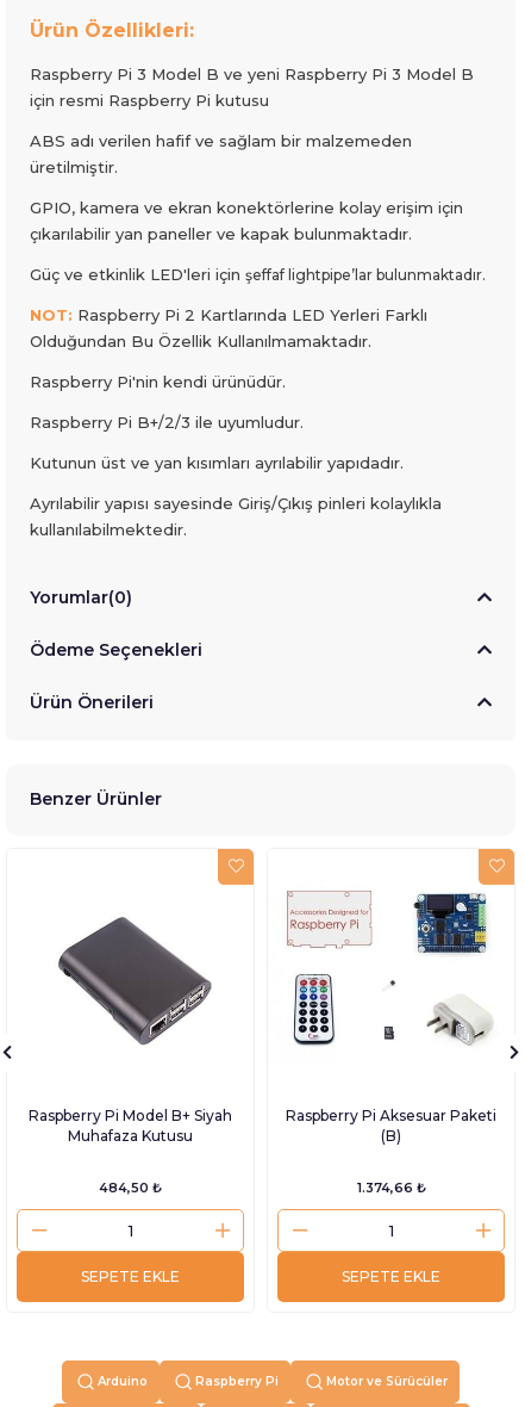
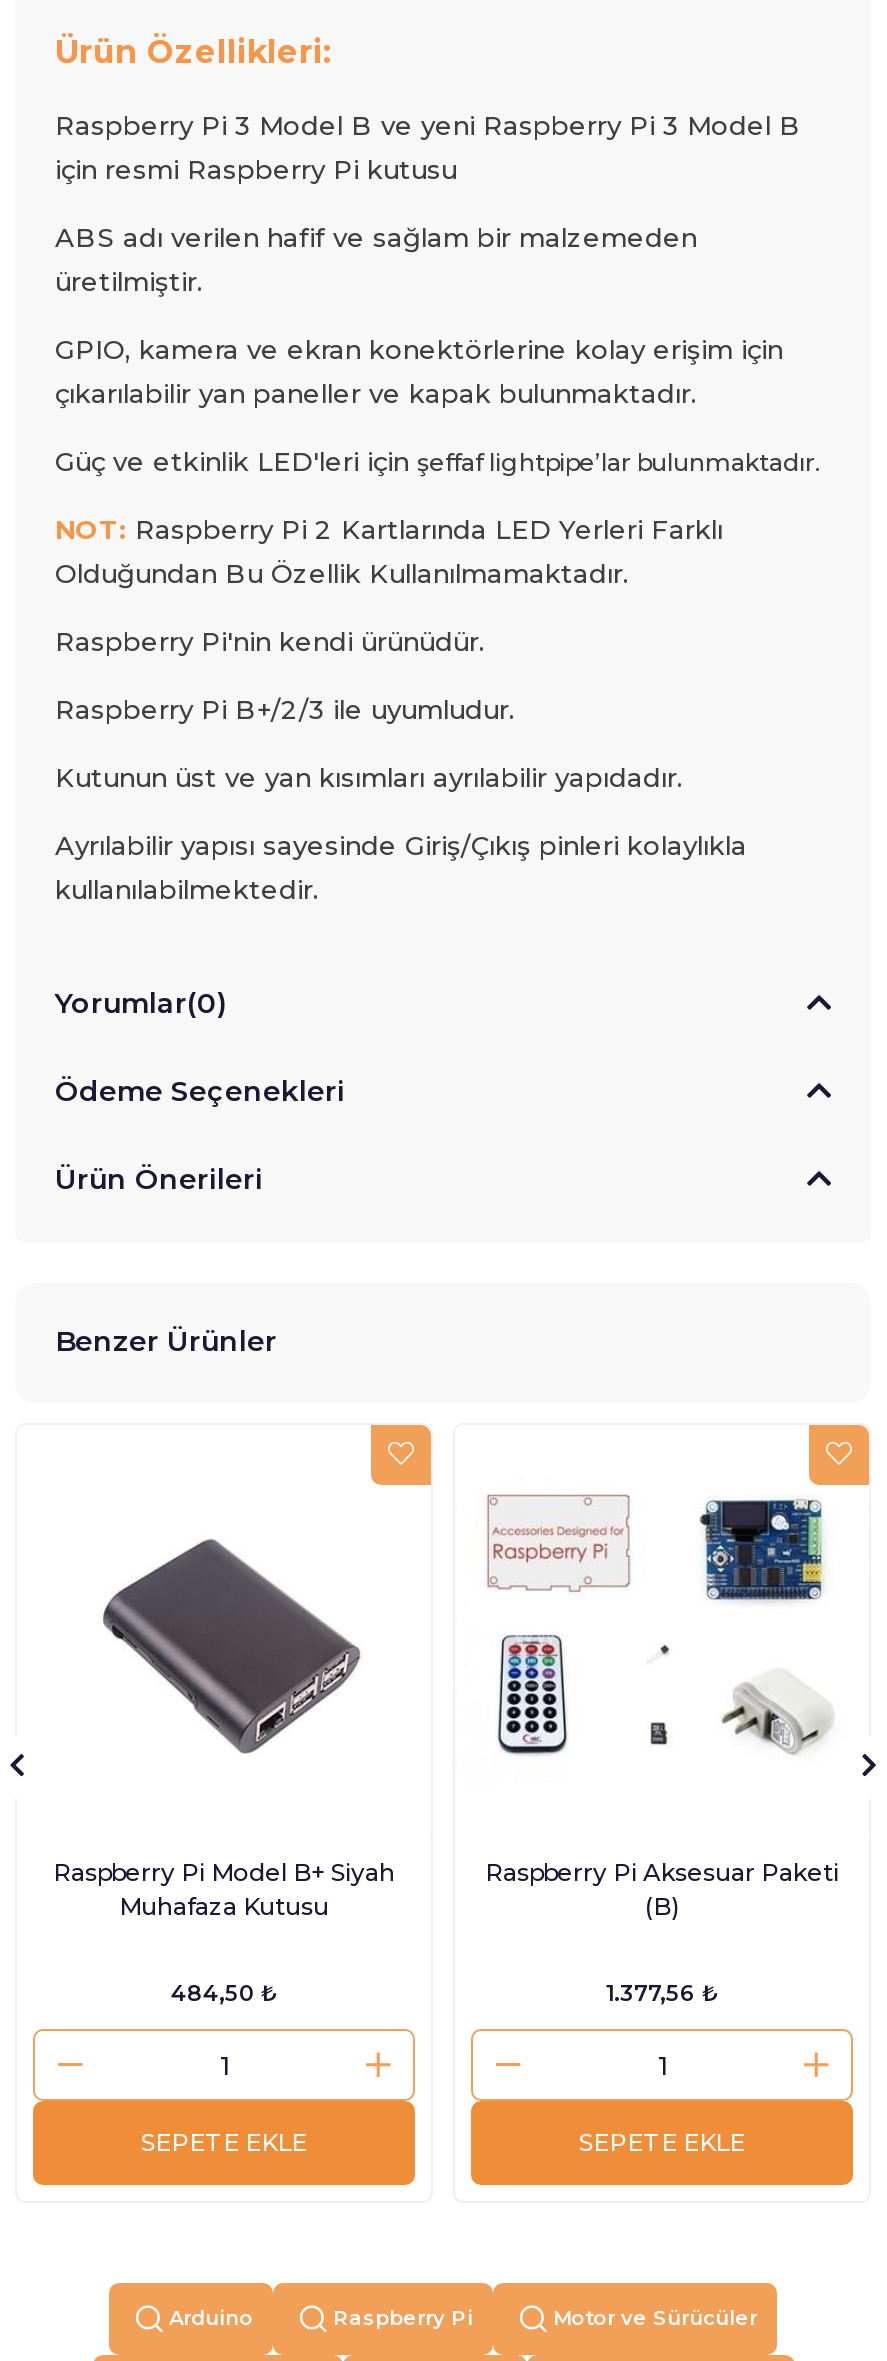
[357,1179,426,1196] 1.374,66 ₺ -> [606,1979,718,2007] 1.377,56 ₺

